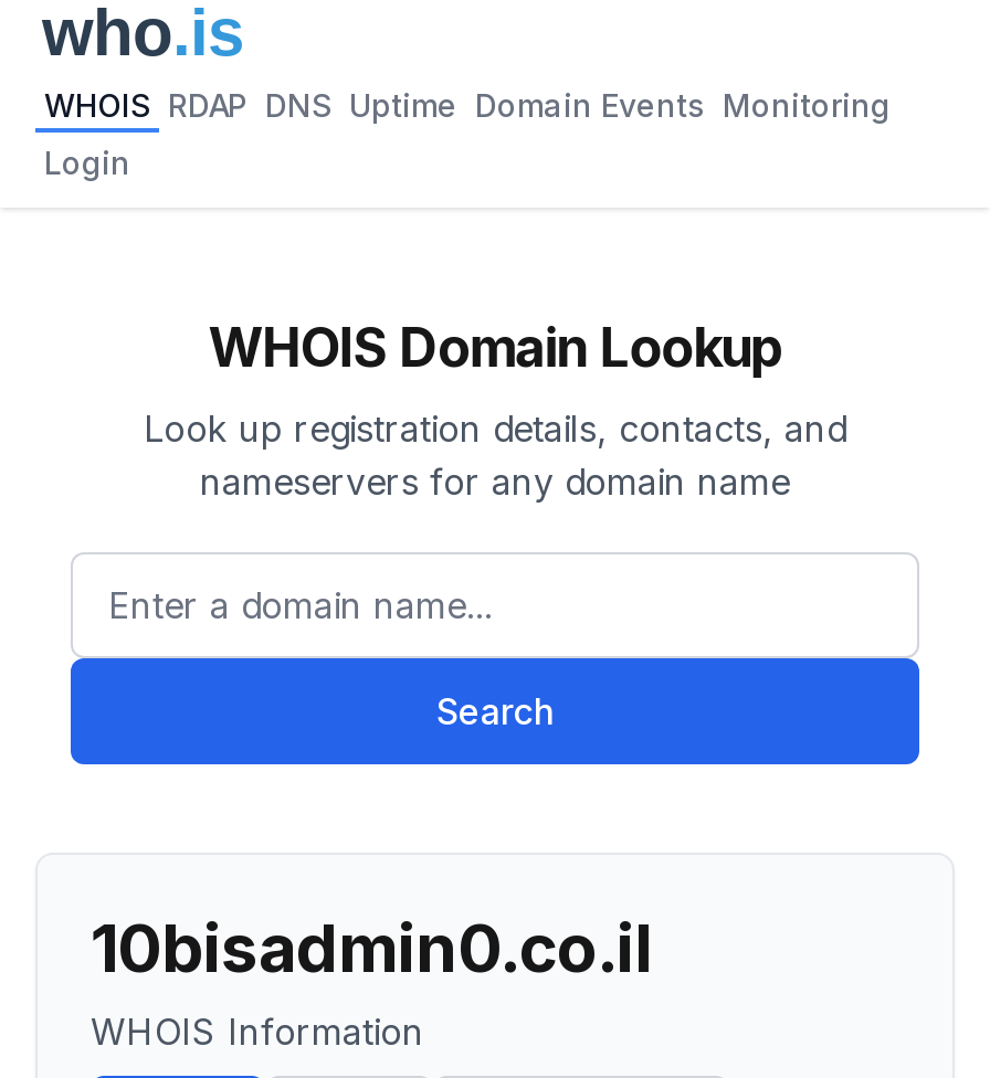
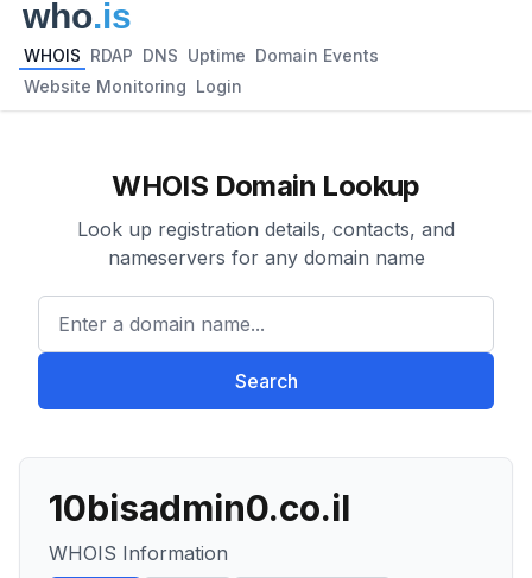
[44,86,891,124] WHOIS RDAP DNS Uptime Domain Events Monitoring -> [24,45,379,65] WHOIS RDAP DNS Uptime Domain Events
[44,144,130,181] Login -> [24,76,242,96] Website Monitoring Login

